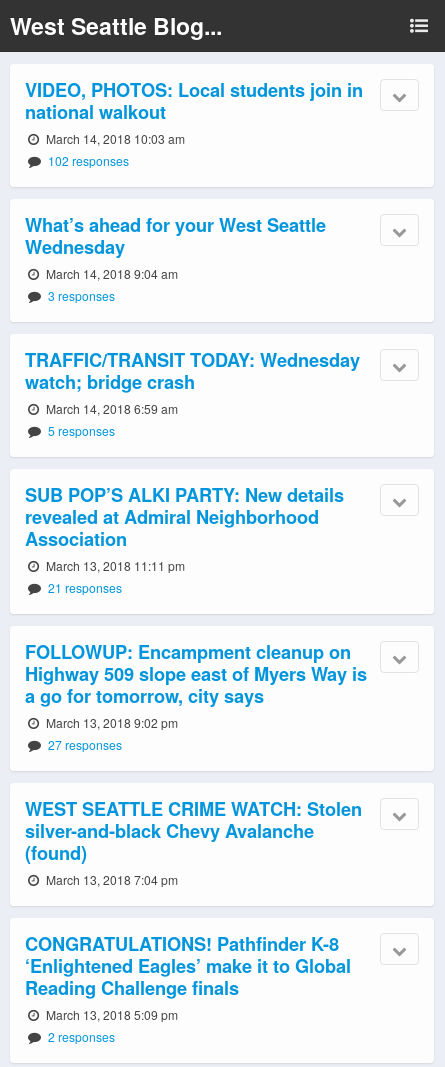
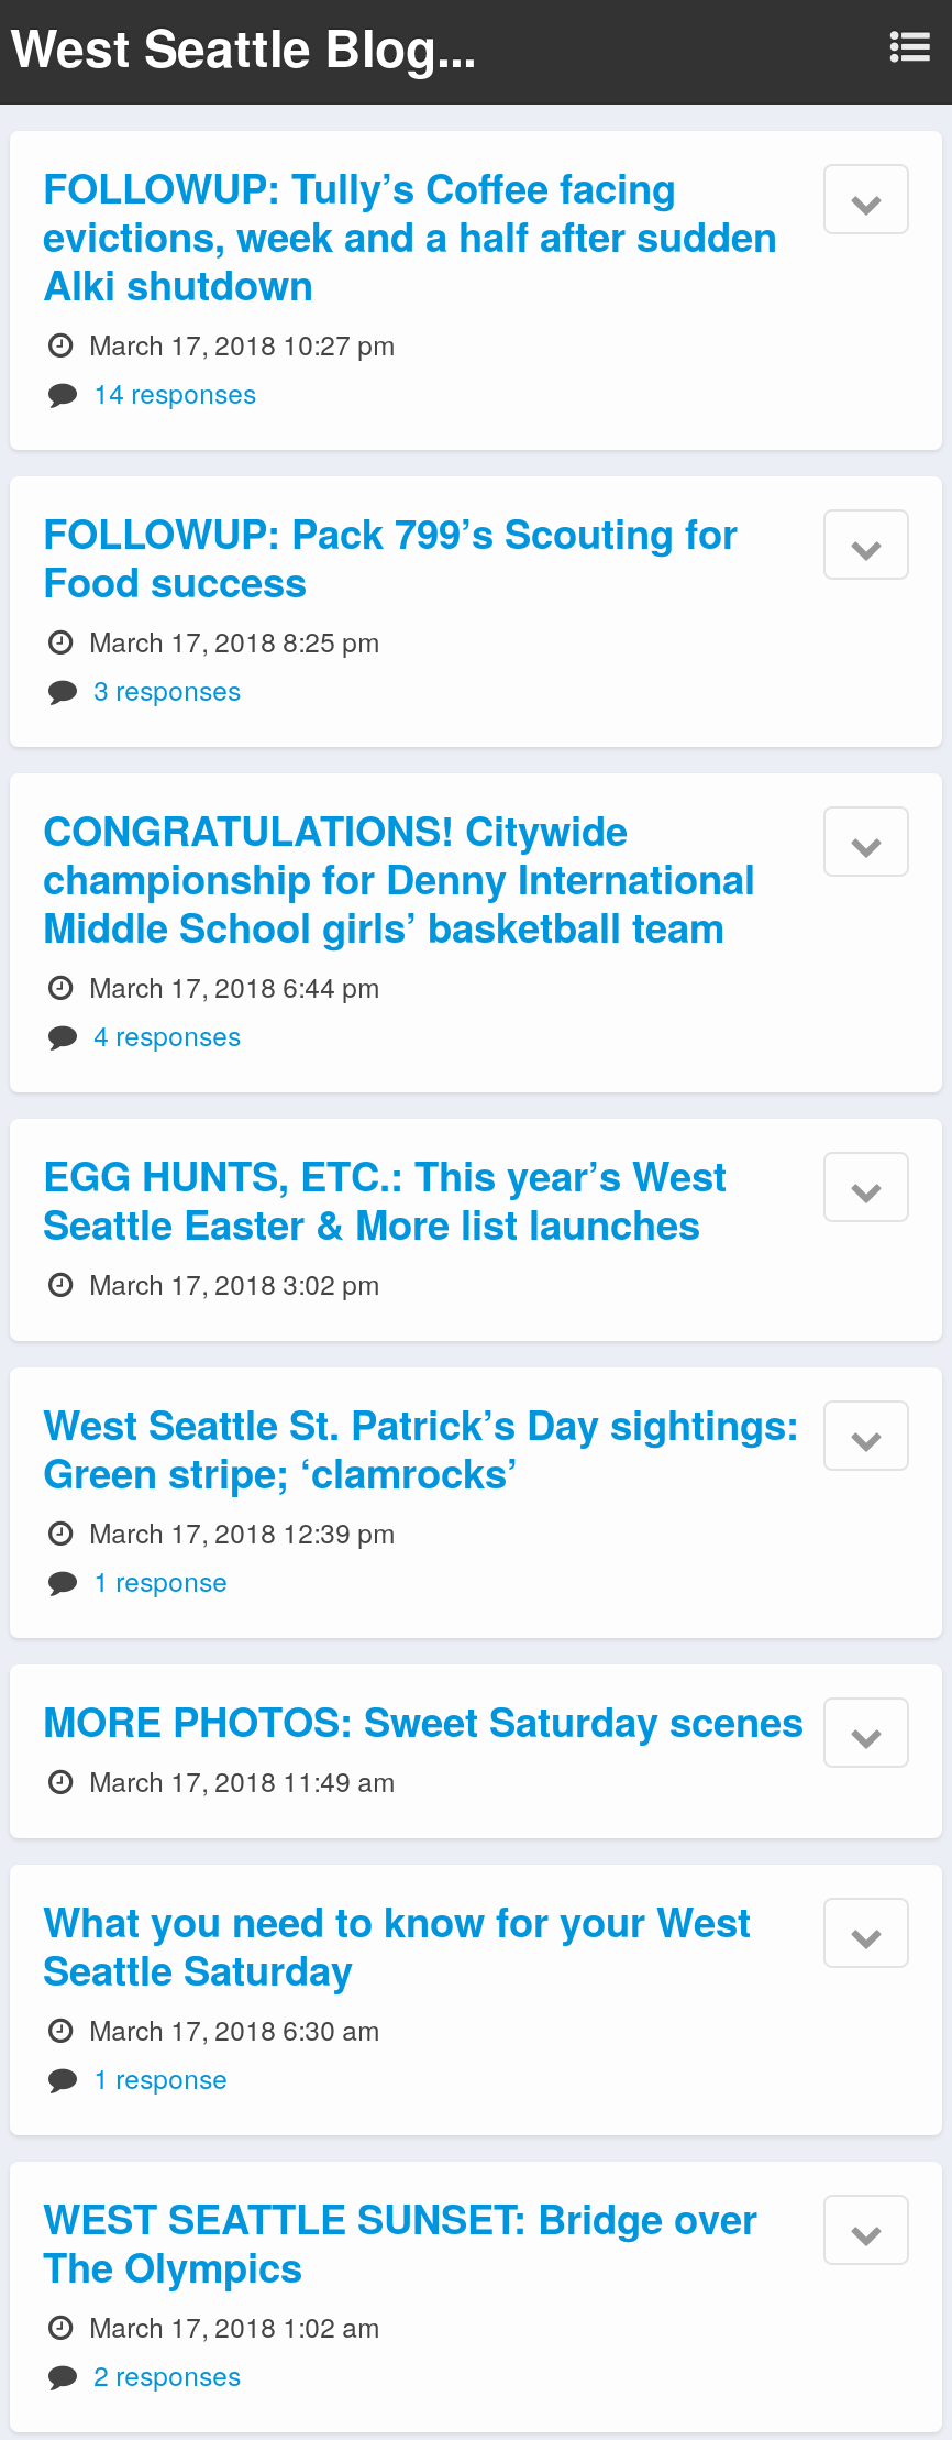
[25,76,363,169] VIDEO, PHOTOS: Local students join in | national walkout | March 14, 2018 10:03 am | 102 responses -> [43,157,777,410] FOLLOWUP: Tully’s Coffee facing | evictions, week and a half after sudden | Alki shutdown | March 17, 2018 10:27 pm | 14 responses
[25,211,326,282] What’s ahead for your West Seattle | Wednesday | March 14, 2018 9:04 am -> [43,503,738,659] FOLLOWUP: Pack 799’s Scouting for | Food success | March 17, 2018 8:25 pm
[25,346,367,1023] TRAFFIC/TRANSIT TODAY: Wednesday | watch; bridge crash | March 14, 2018 6:59 am | 5 responses | SUB POP’S ALKI PARTY: New details | revealed at Admiral Neighborhood | Association | March 13, 2018 11:11 pm | 21 responses | FOLLOWUP: Encampment cleanup on | Highway 509 slope east of Myers Way is | a go for tomorrow, city says | March 13, 2018 9:02 pm | 27 responses | WEST SEATTLE CRIME WATCH: Stolen | silver-and-black Chevy Avalanche | (found) | March 13, 2018 7:04 pm | CONGRATULATIONS! Pathfinder K-8 | ‘Enlightened Eagles’ make it to Global | Reading Challenge finals | March 13, 2018 5:09 pm -> [43,800,804,2344] CONGRATULATIONS! Citywide | championship for Denny International | Middle School girls’ basketball team | March 17, 2018 6:44 pm | 4 responses | EGG HUNTS, ETC.: This year’s West | Seattle Easter & More list launches | March 17, 2018 3:02 pm | West Seattle St. Patrick’s Day sightings: | Green stripe; ‘clamrocks’ | March 17, 2018 12:39 pm | 1 response | MORE PHOTOS: Sweet Saturday scenes | March 17, 2018 11:49 am | What you need to know for your West | Seattle Saturday | March 17, 2018 6:30 am | 1 response | WEST SEATTLE SUNSET: Bridge over | The Olympics | March 17, 2018 1:02 am

